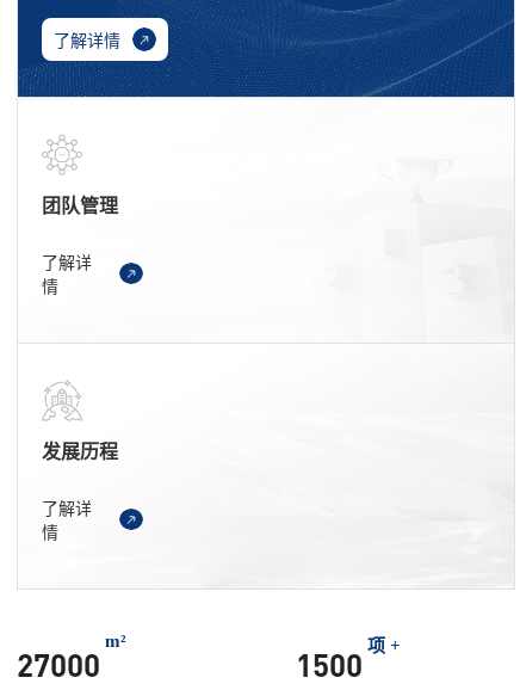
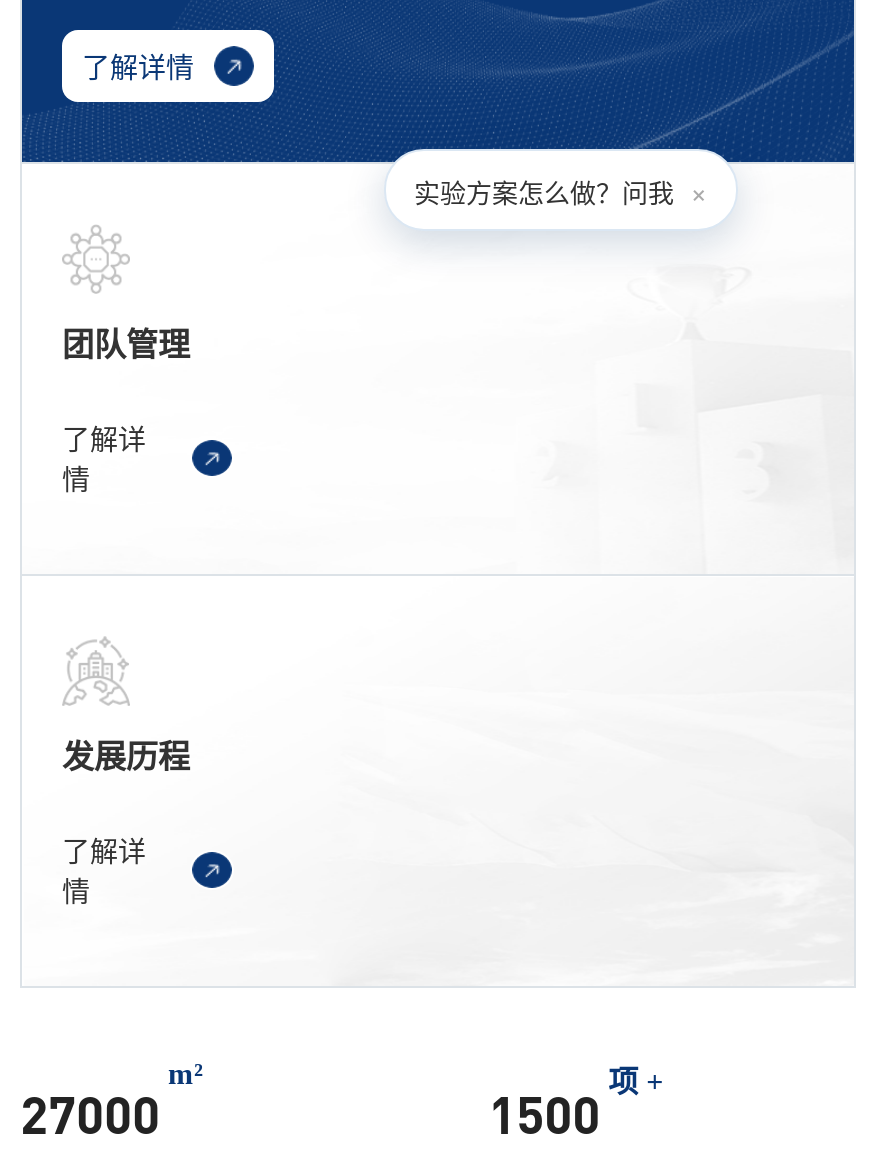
none -> [414,169,708,211] 实验方案怎么做？问我 ×

